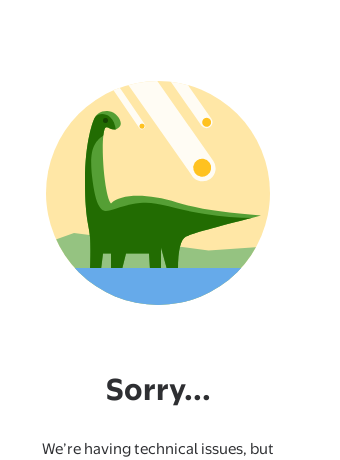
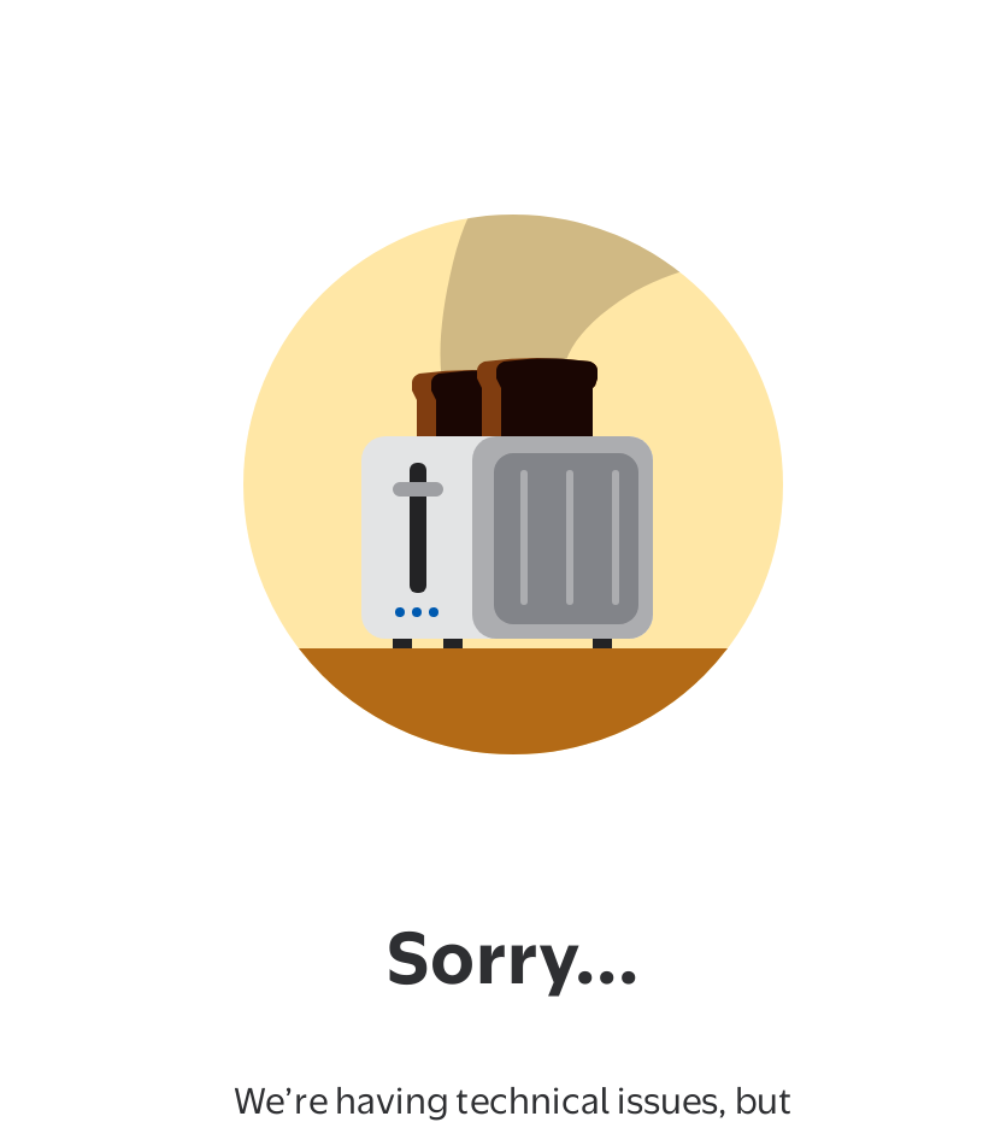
[56,82,260,306] [image] -> [270,215,754,757] [image]

